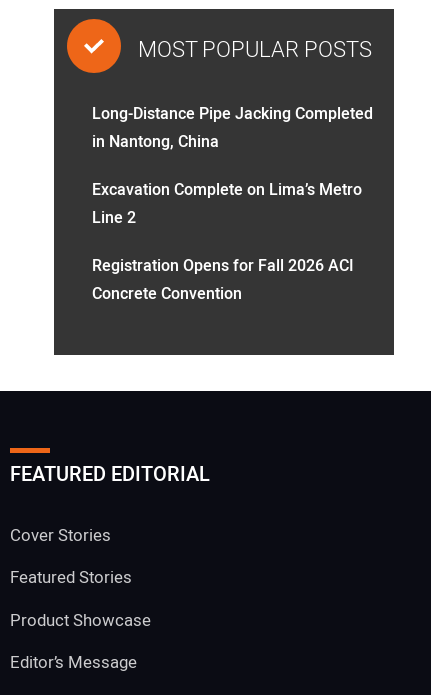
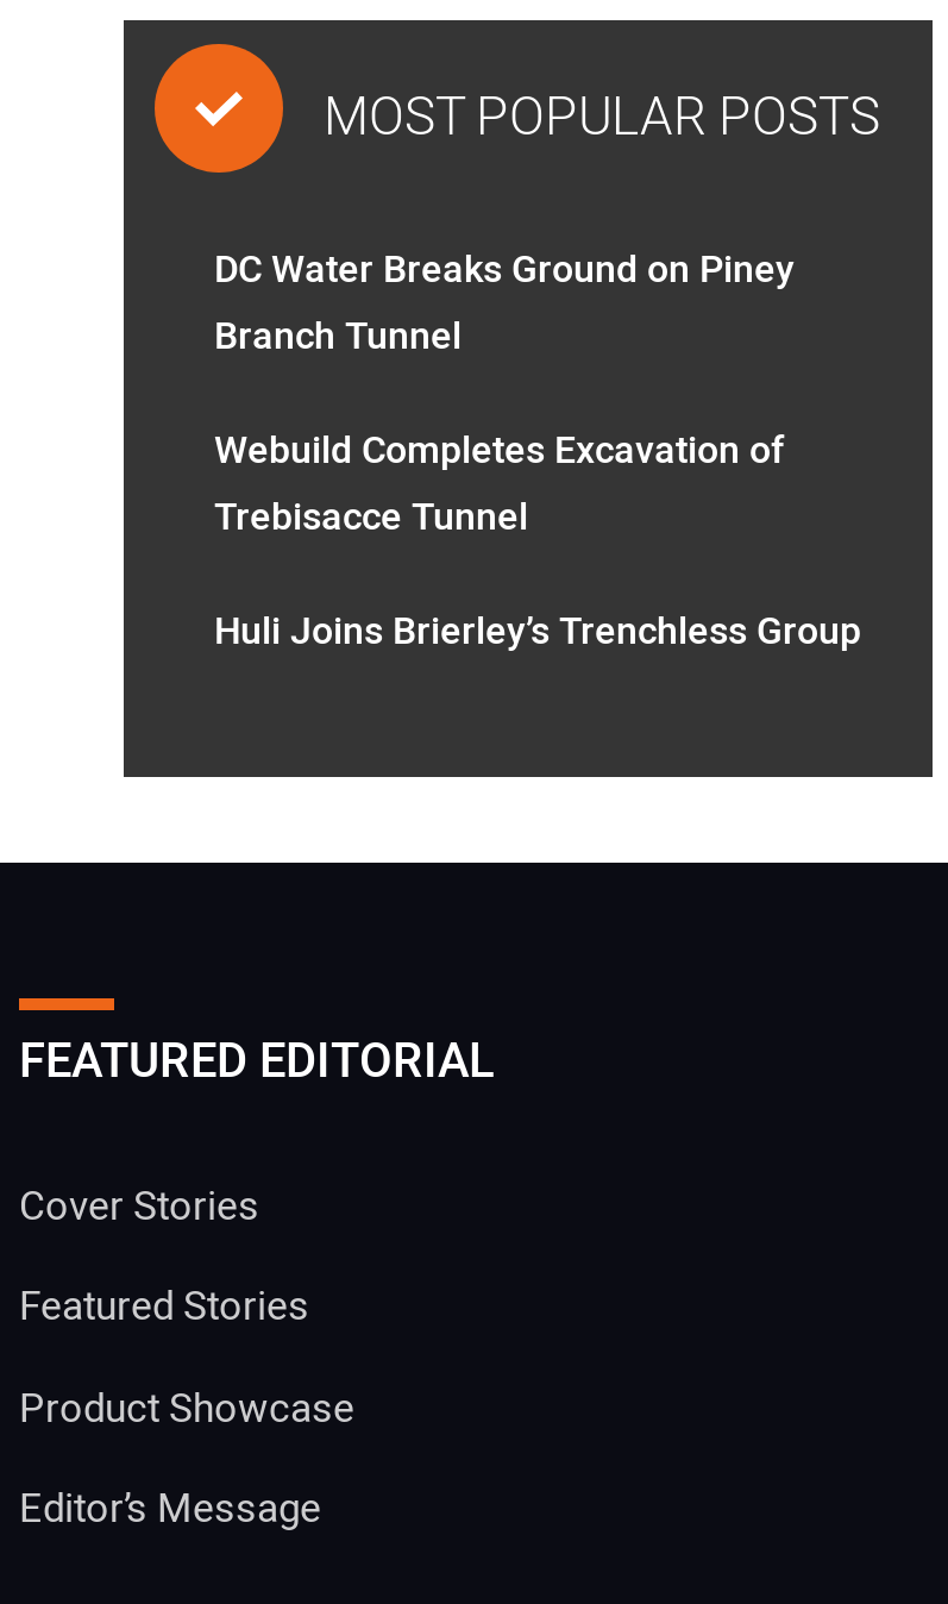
[92,102,373,154] Long-Distance Pipe Jacking Completed | in Nantong, China -> [214,241,795,365] DC Water Breaks Ground on Piney | Branch Tunnel
[92,178,362,230] Excavation Complete on Lima’s Metro | Line 2 -> [214,422,785,546] Webuild Completes Excavation of | Trebisacce Tunnel
[92,254,354,306] Registration Opens for Fall 2026 ACI | Concrete Convention -> [214,603,861,660] Huli Joins Brierley’s Trenchless Group

